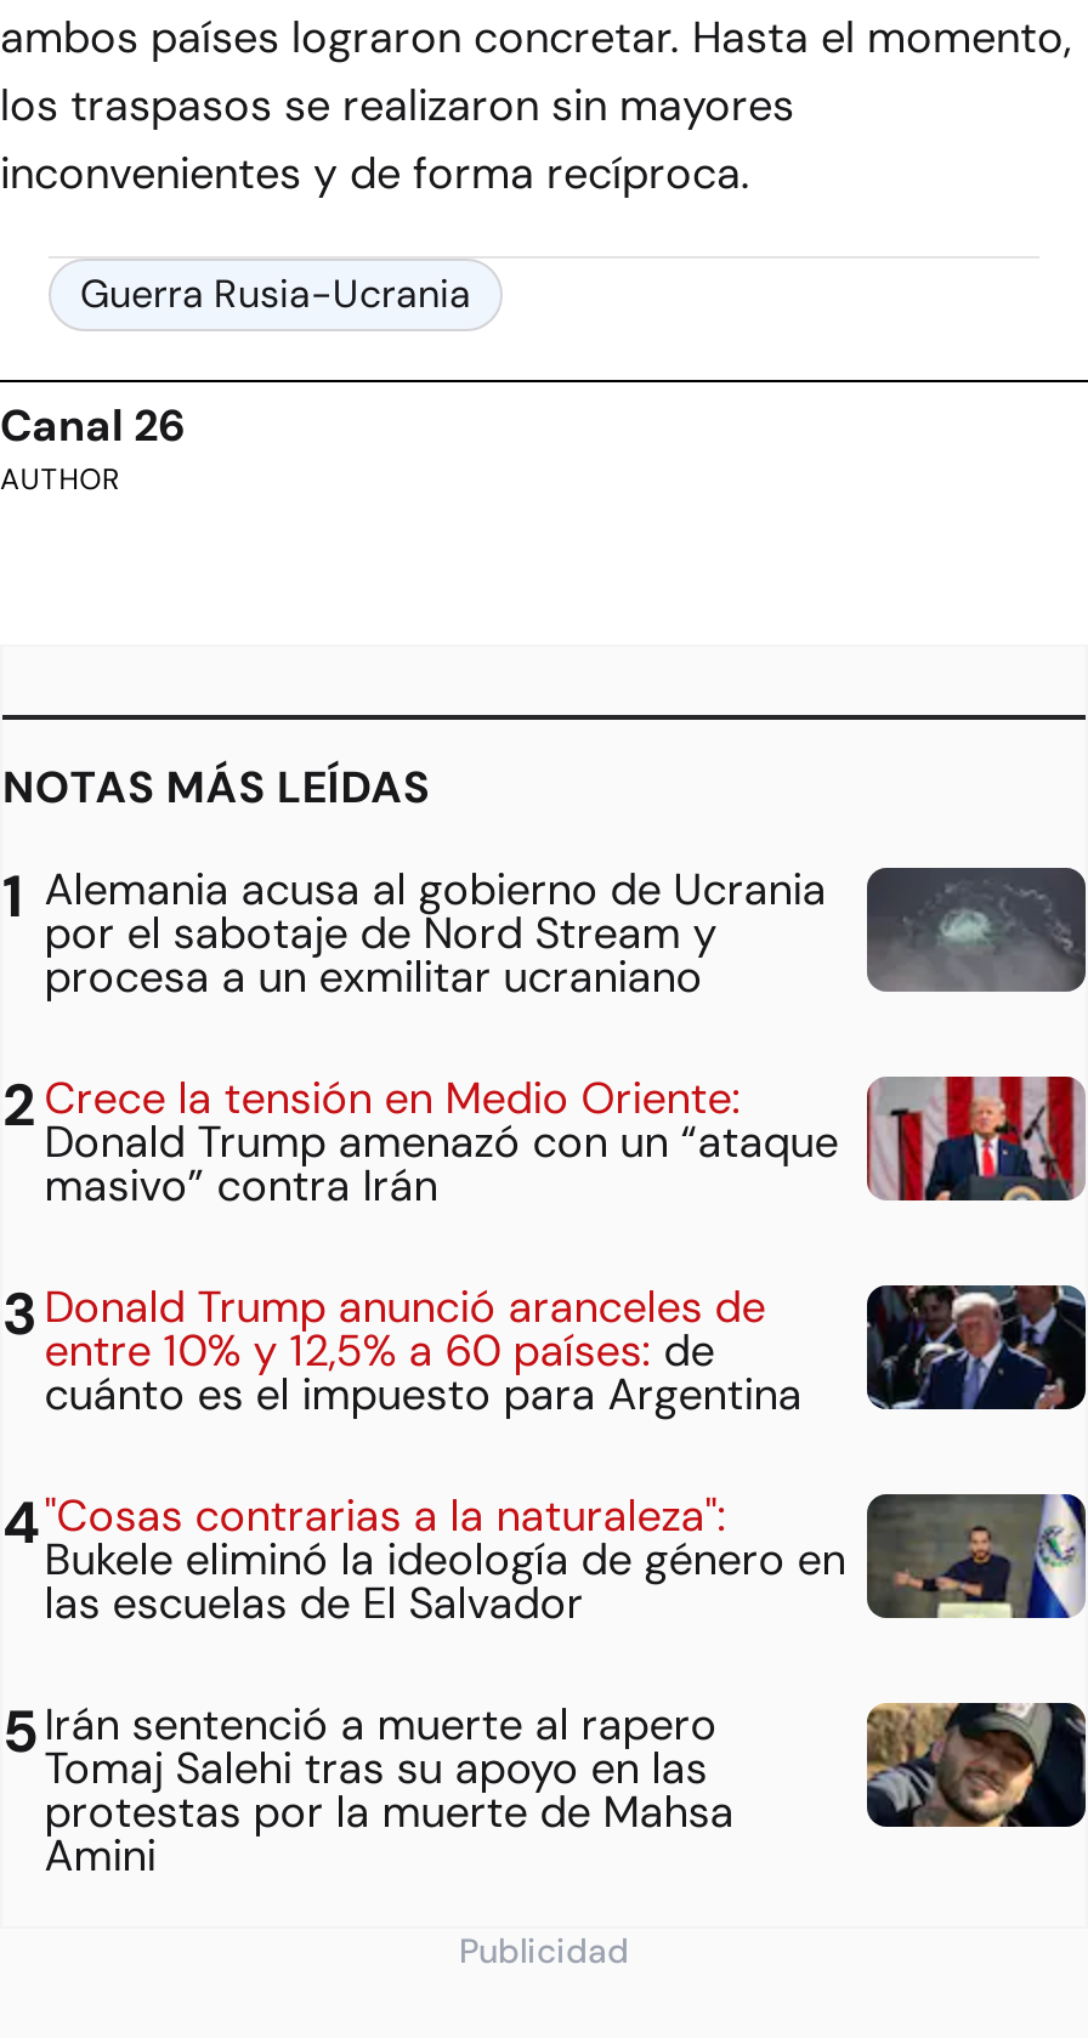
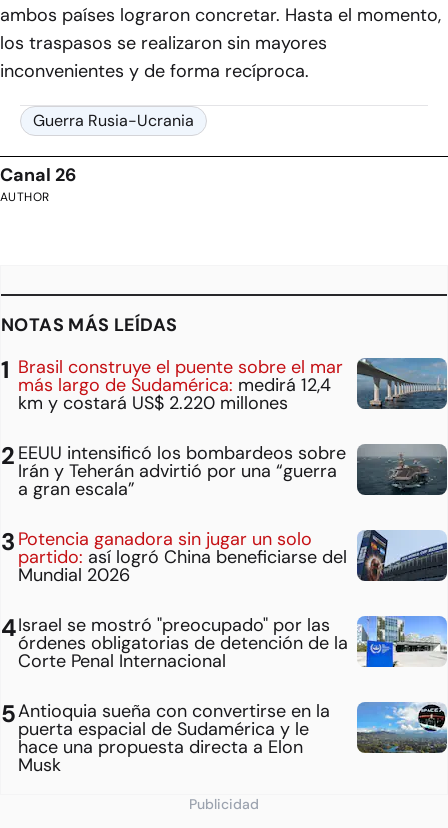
[44,861,1081,1006] [image] | Alemania acusa al gobierno de Ucrania | por el sabotaje de Nord Stream y | procesa a un exmilitar ucraniano -> [18,355,445,415] [image] | Brasil construye el puente sobre el mar | más largo de Sudamérica: medirá 12,4 | km y costará US$ 2.220 millones
[44,1070,1081,1215] [image] | Crece la tensión en Medio Oriente: | Donald Trump amenazó con un “ataque | masivo” contra Irán -> [18,441,445,501] [image] | EEUU intensificó los bombardeos sobre | Irán y Teherán advirtió por una “guerra | a gran escala”
[44,1278,1081,1424] [image] | Donald Trump anunció aranceles de | entre 10% y 12,5% a 60 países: de | cuánto es el impuesto para Argentina -> [18,527,445,587] [image] | Potencia ganadora sin jugar un solo | partido: así logró China beneficiarse del | Mundial 2026
[44,1487,1081,1633] [image] | "Cosas contrarias a la naturaleza": | Bukele eliminó la ideología de género en | las escuelas de El Salvador -> [18,613,445,673] [image] | Israel se mostró "preocupado" por las | órdenes obligatorias de detención de la | Corte Penal Internacional
[44,1696,734,1885] Irán sentenció a muerte al rapero | Tomaj Salehi tras su apoyo en las | protestas por la muerte de Mahsa | Amini -> [18,699,330,777] Antioquia sueña con convertirse en la | puerta espacial de Sudamérica y le | hace una propuesta directa a Elon | Musk
[865,1699,1081,1828] [image] -> [356,701,445,754] [image]

